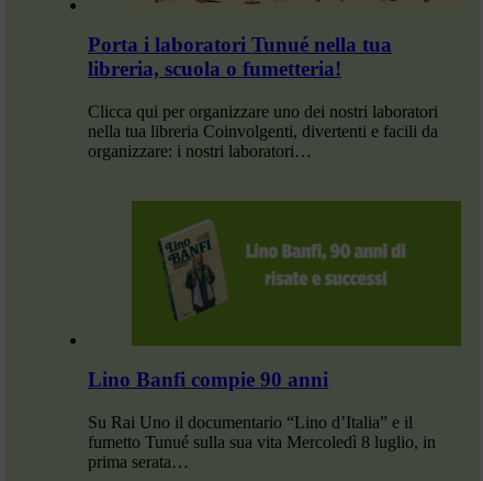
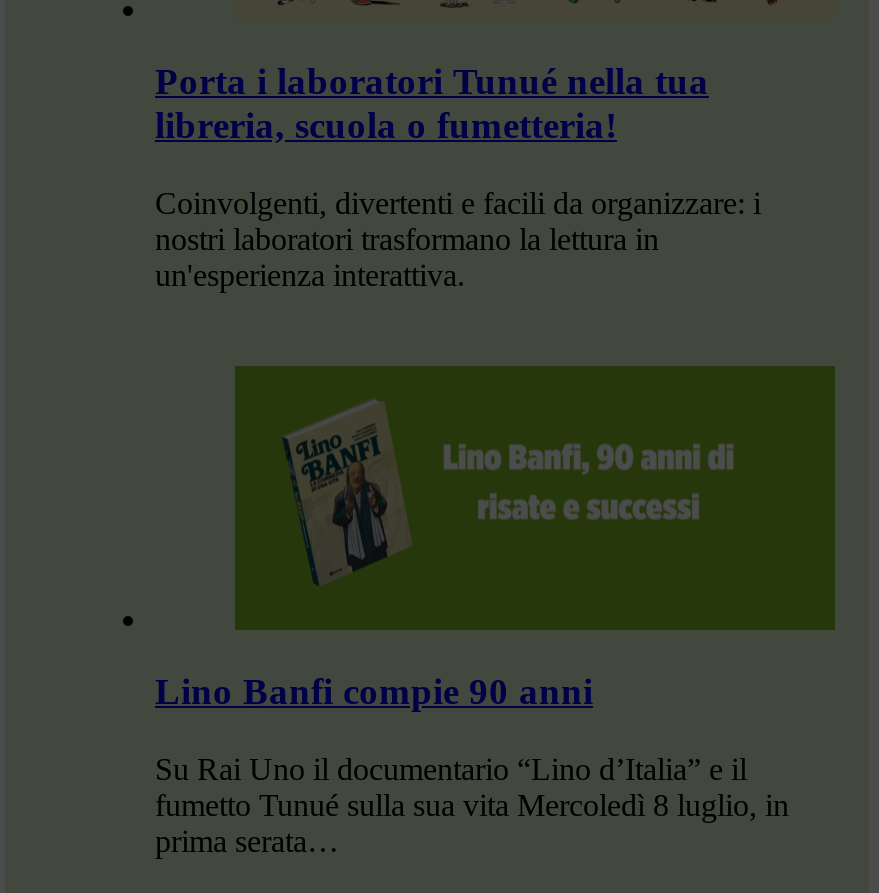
[88,102,438,160] Clicca qui per organizzare uno dei nostri laboratori | nella tua libreria Coinvolgenti, divertenti e facili da | organizzare: i nostri laboratori… -> [155,186,761,292] Coinvolgenti, divertenti e facili da organizzare: i | nostri laboratori trasformano la lettura in | un'esperienza interattiva.

